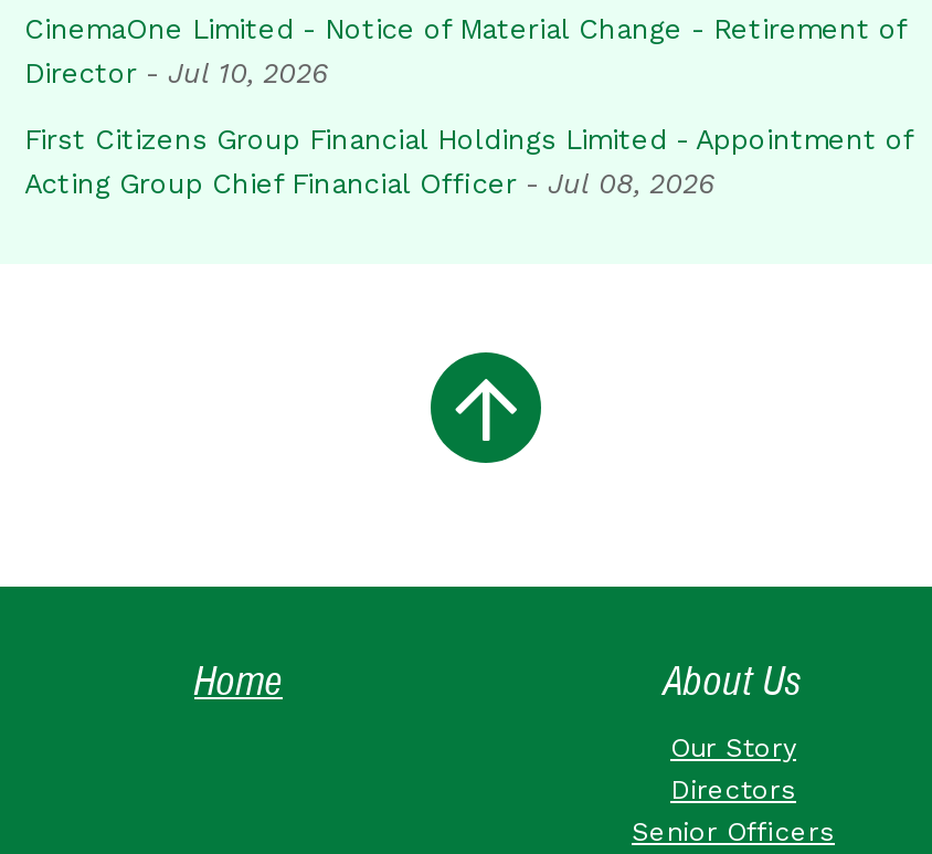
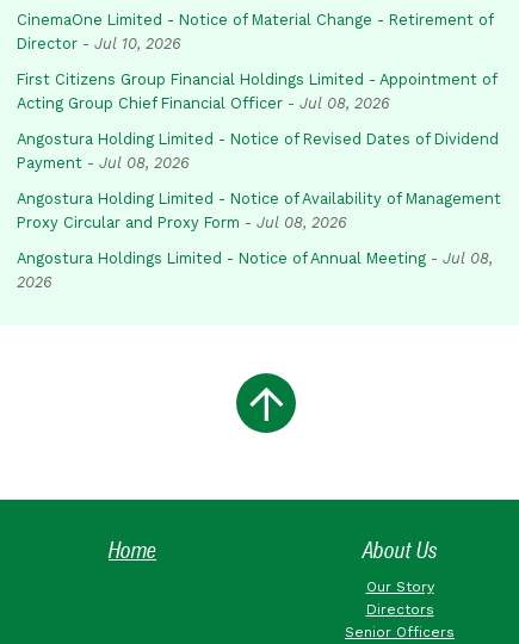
none -> [17,130,501,291] Angostura Holding Limited - Notice of Revised Dates of Dividend | Payment - Jul 08, 2026 | Angostura Holding Limited - Notice of Availability of Management | Proxy Circular and Proxy Form - Jul 08, 2026 | Angostura Holdings Limited - Notice of Annual Meeting - Jul 08, | 2026

